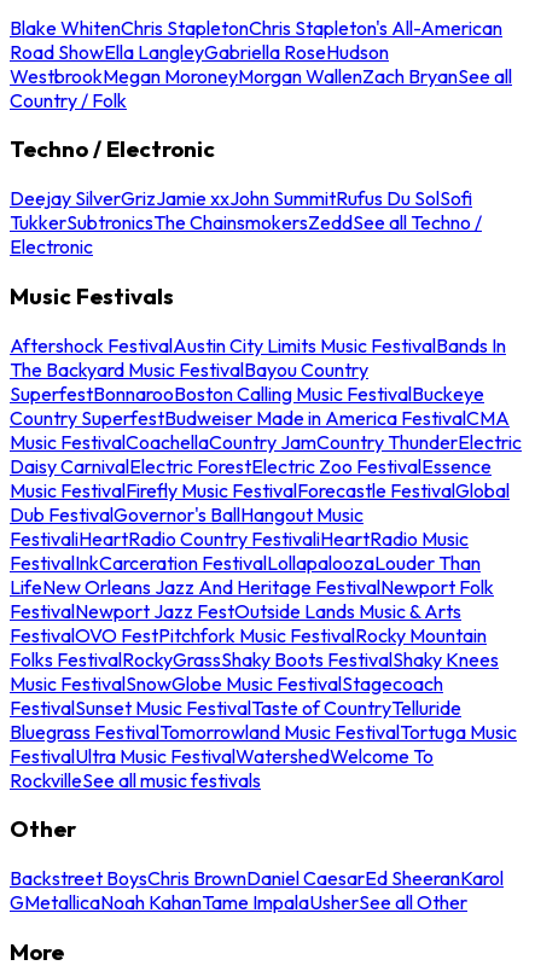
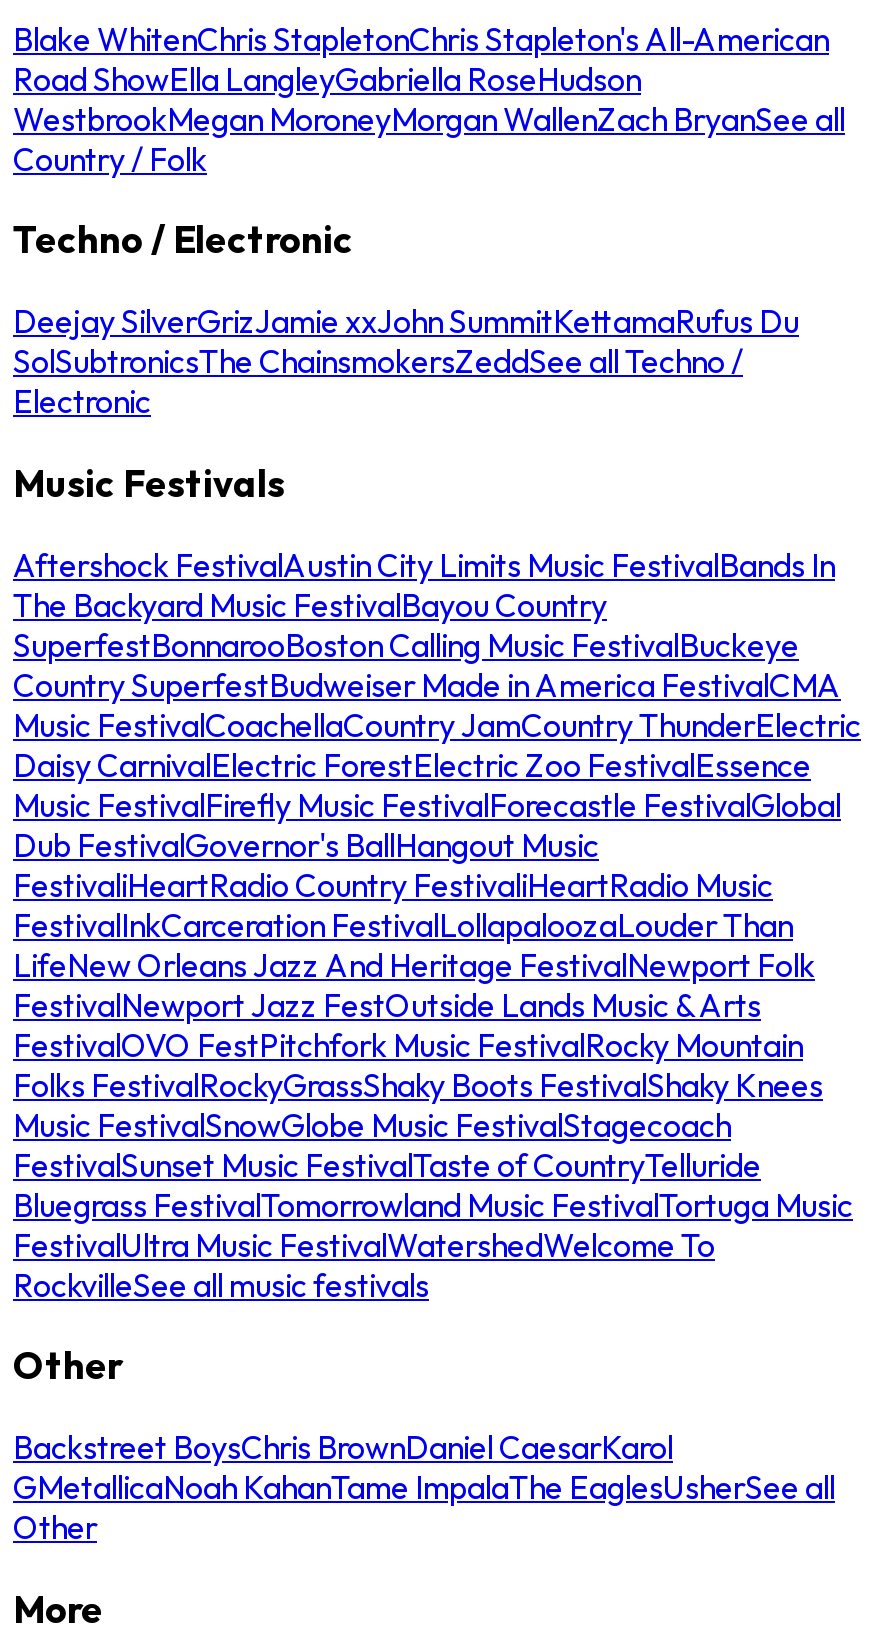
[10,186,482,234] Deejay SilverGrizJamie xxJohn SummitRufus Du SolSofi | TukkerSubtronicsThe ChainsmokersZeddSee all Techno / -> [13,301,799,381] Deejay SilverGrizJamie xxJohn SummitKettamaRufus Du | SolSubtronicsThe ChainsmokersZeddSee all Techno /
[10,866,504,914] Backstreet BoysChris BrownDaniel CaesarEd SheeranKarol | GMetallicaNoah KahanTame ImpalaUsherSee all Other -> [13,1427,835,1547] Backstreet BoysChris BrownDaniel CaesarKarol | GMetallicaNoah KahanTame ImpalaThe EaglesUsherSee all | Other

